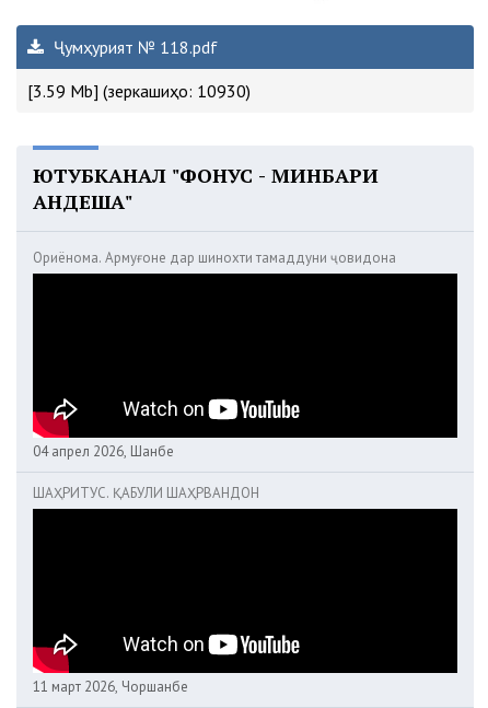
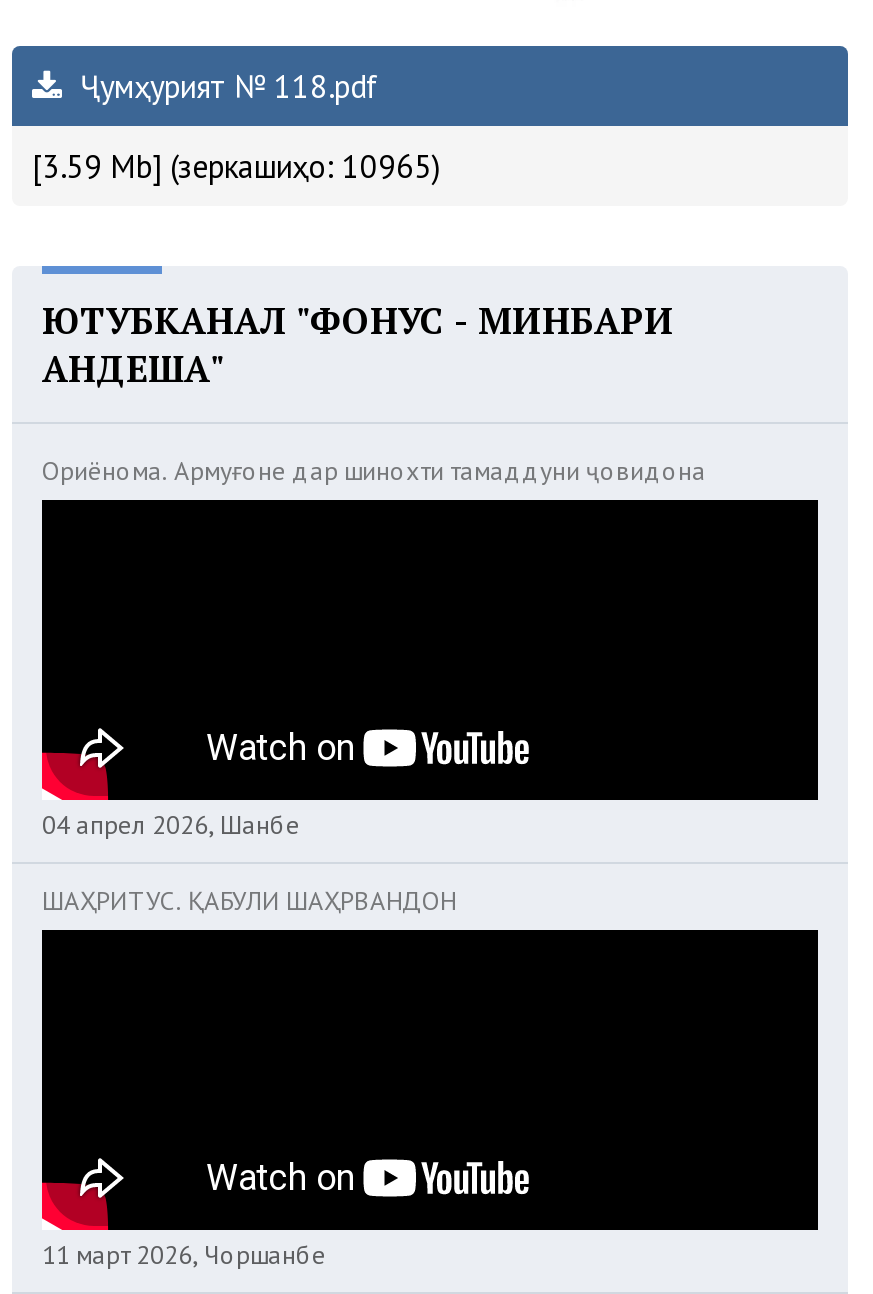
[27,79,251,101] [3.59 Mb] (зеркашиҳо: 10930) -> [32,145,440,185] [3.59 Mb] (зеркашиҳо: 10965)

